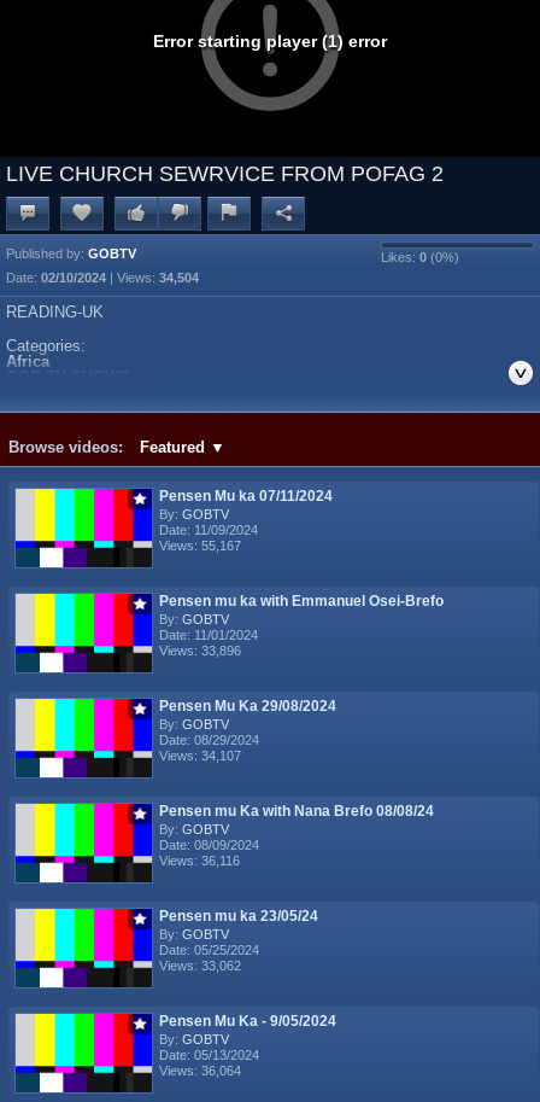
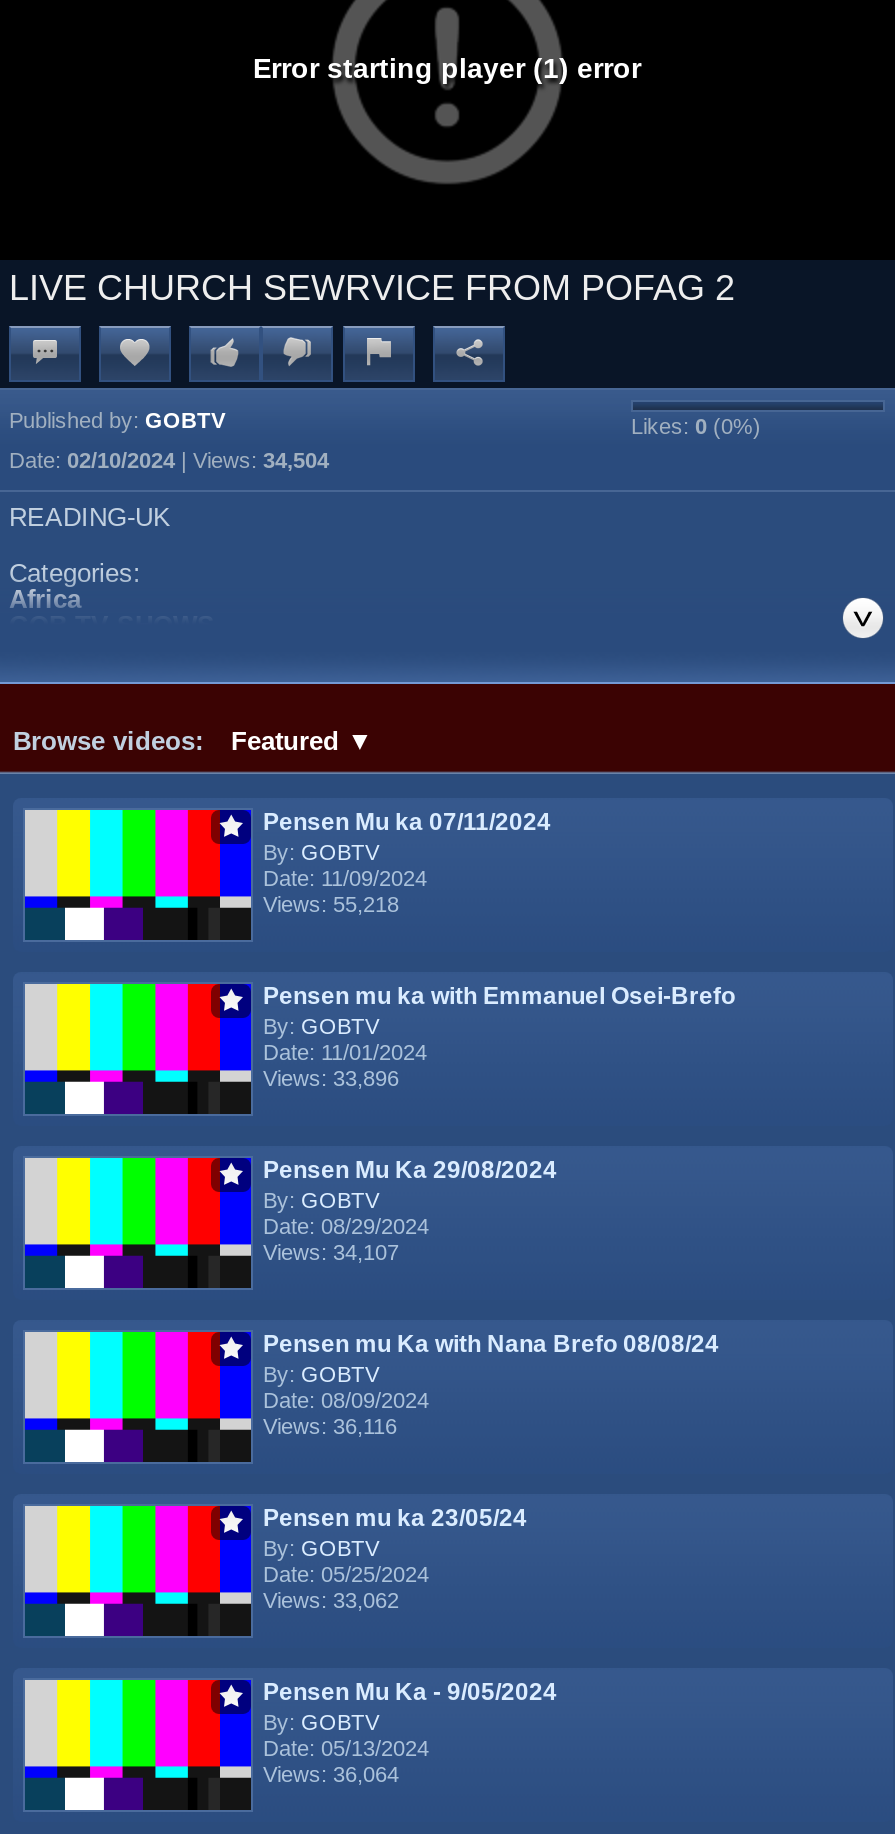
[159,538,241,553] Views: 55,167 -> [263,892,399,916] Views: 55,218

